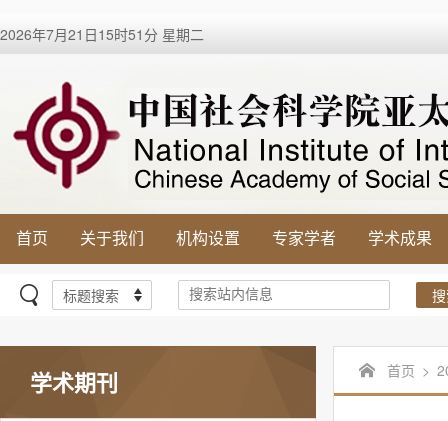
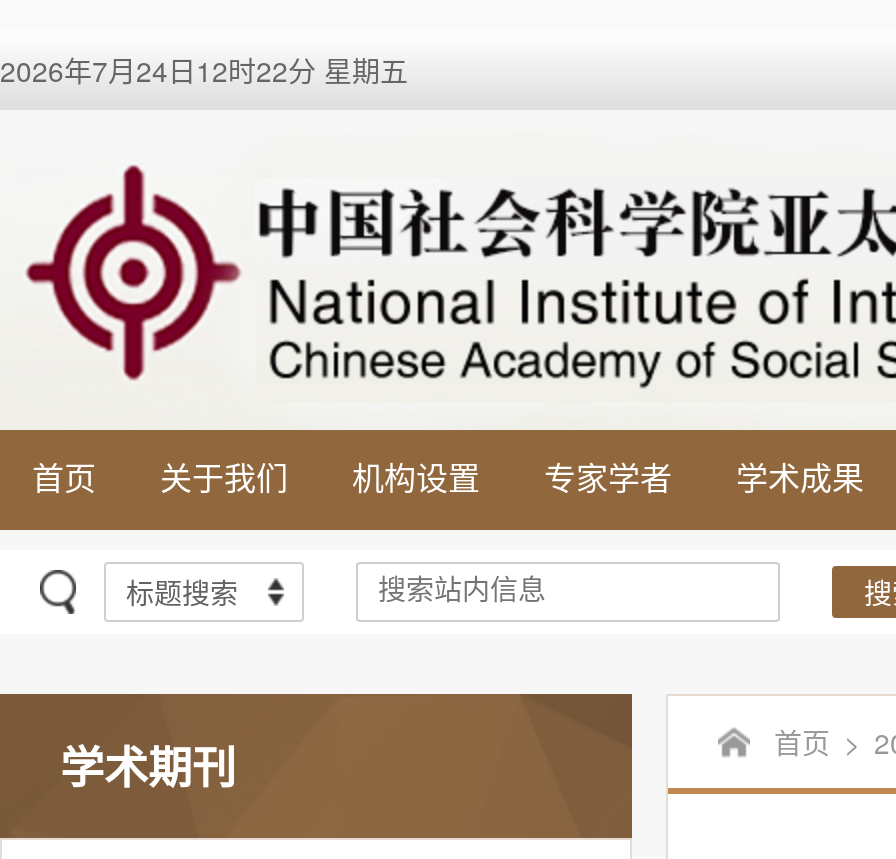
[0,24,204,44] 2026年7月21日15时51分 星期二 -> [0,50,408,90] 2026年7月24日12时22分 星期五

